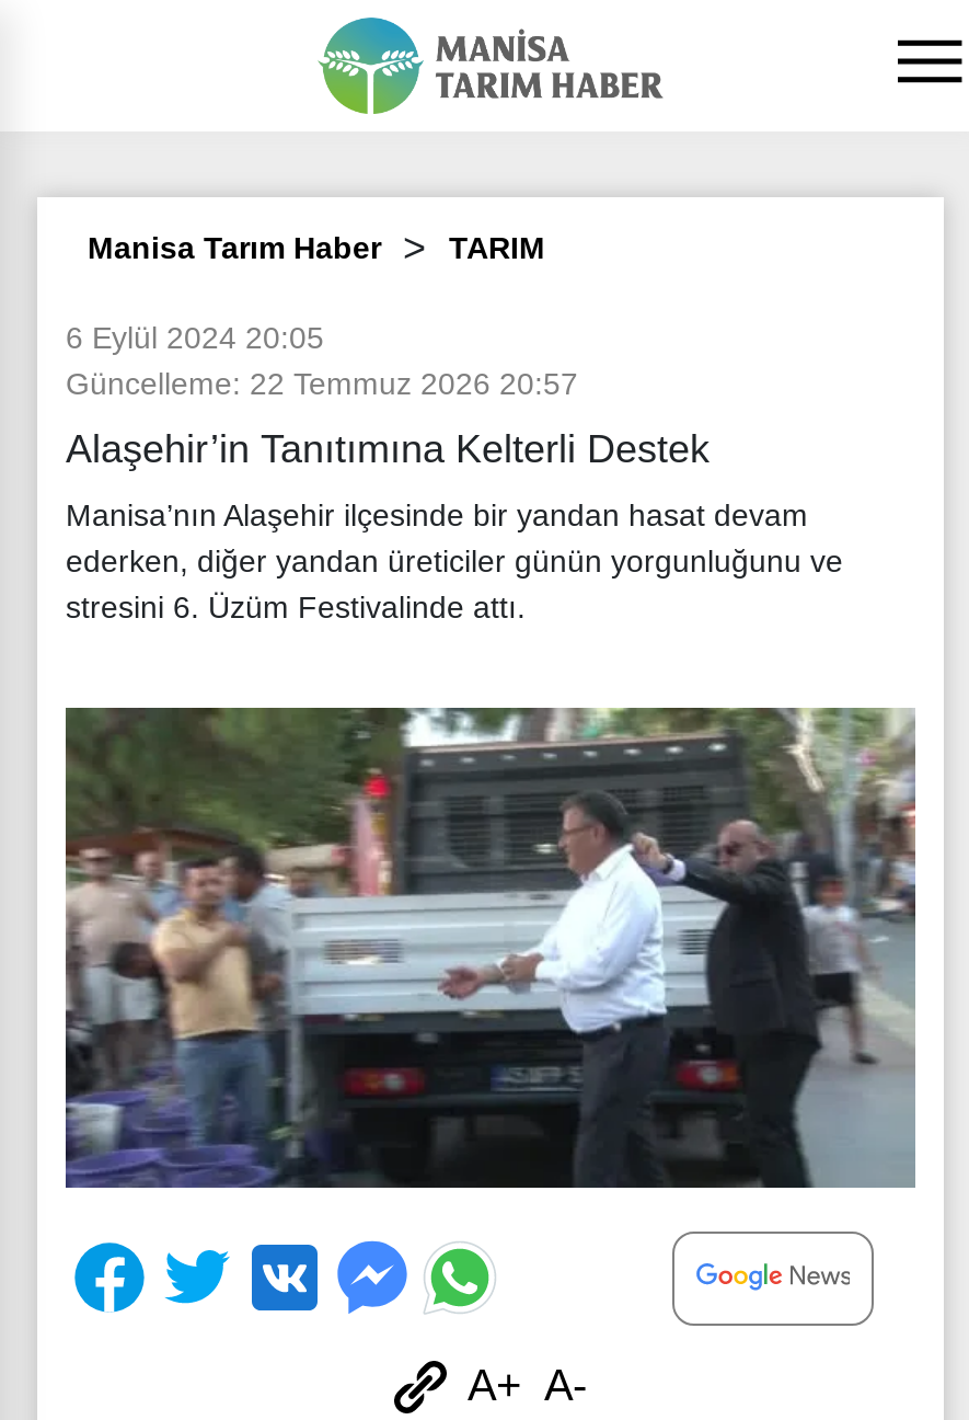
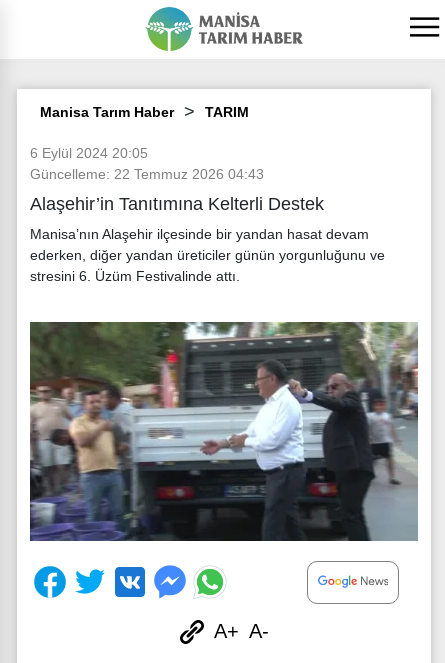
[66,366,578,401] Güncelleme: 22 Temmuz 2026 20:57 -> [30,166,264,182] Güncelleme: 22 Temmuz 2026 04:43

